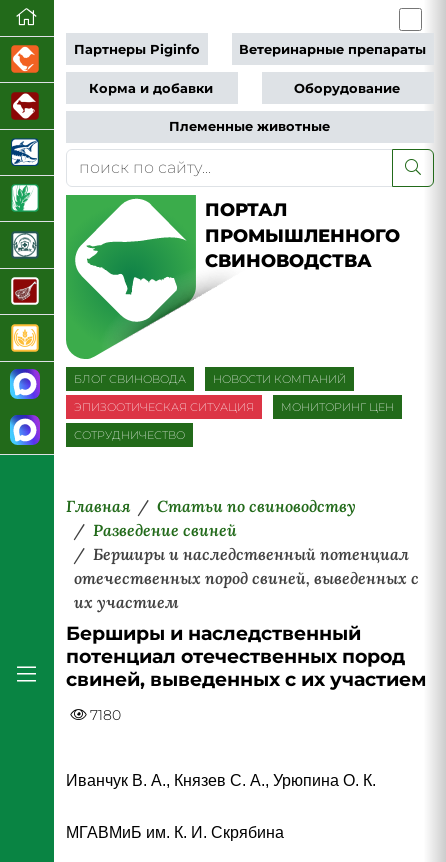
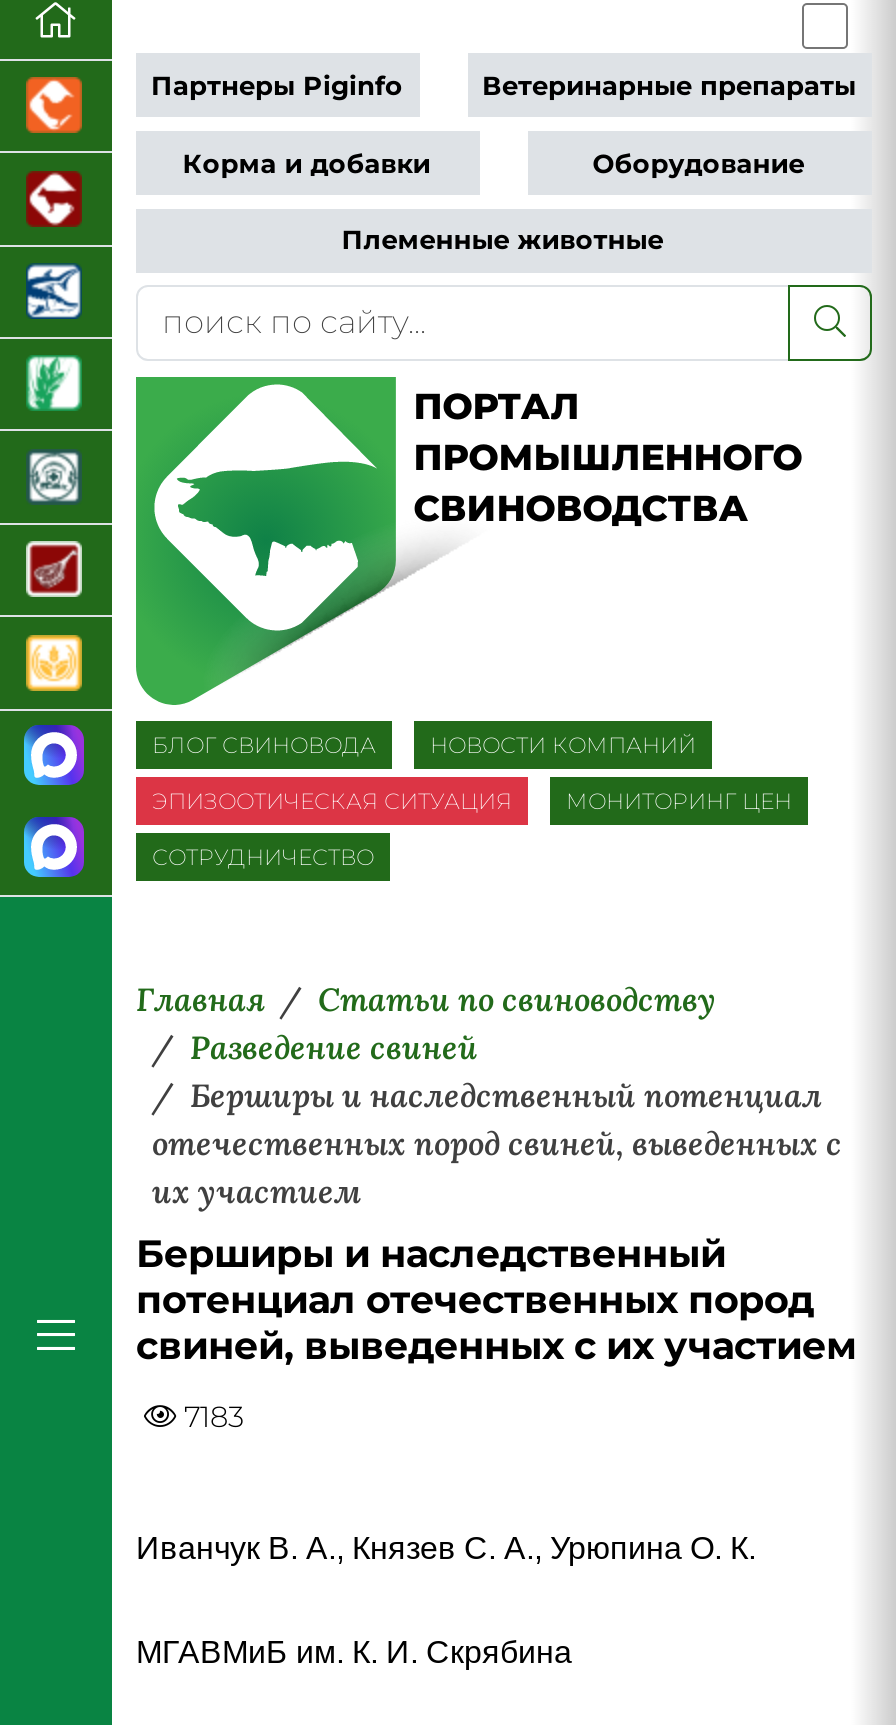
[86,706,121,724] 7180 -> [176,1399,244,1435] 7183

